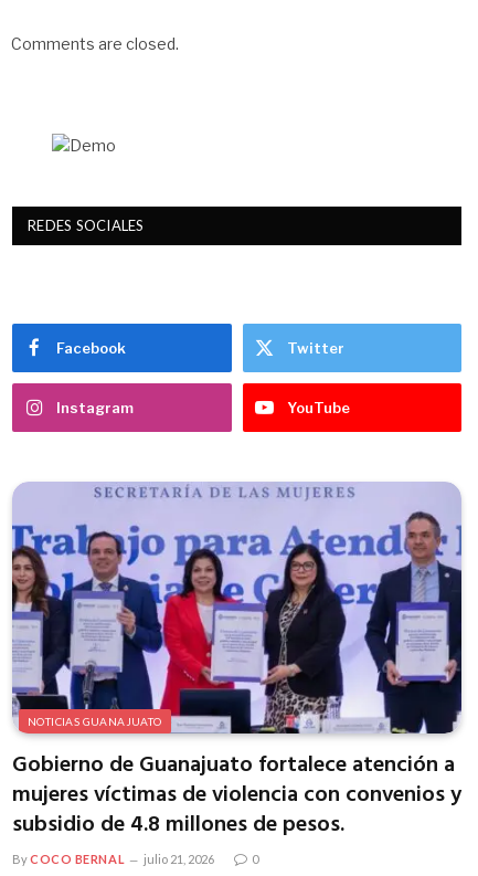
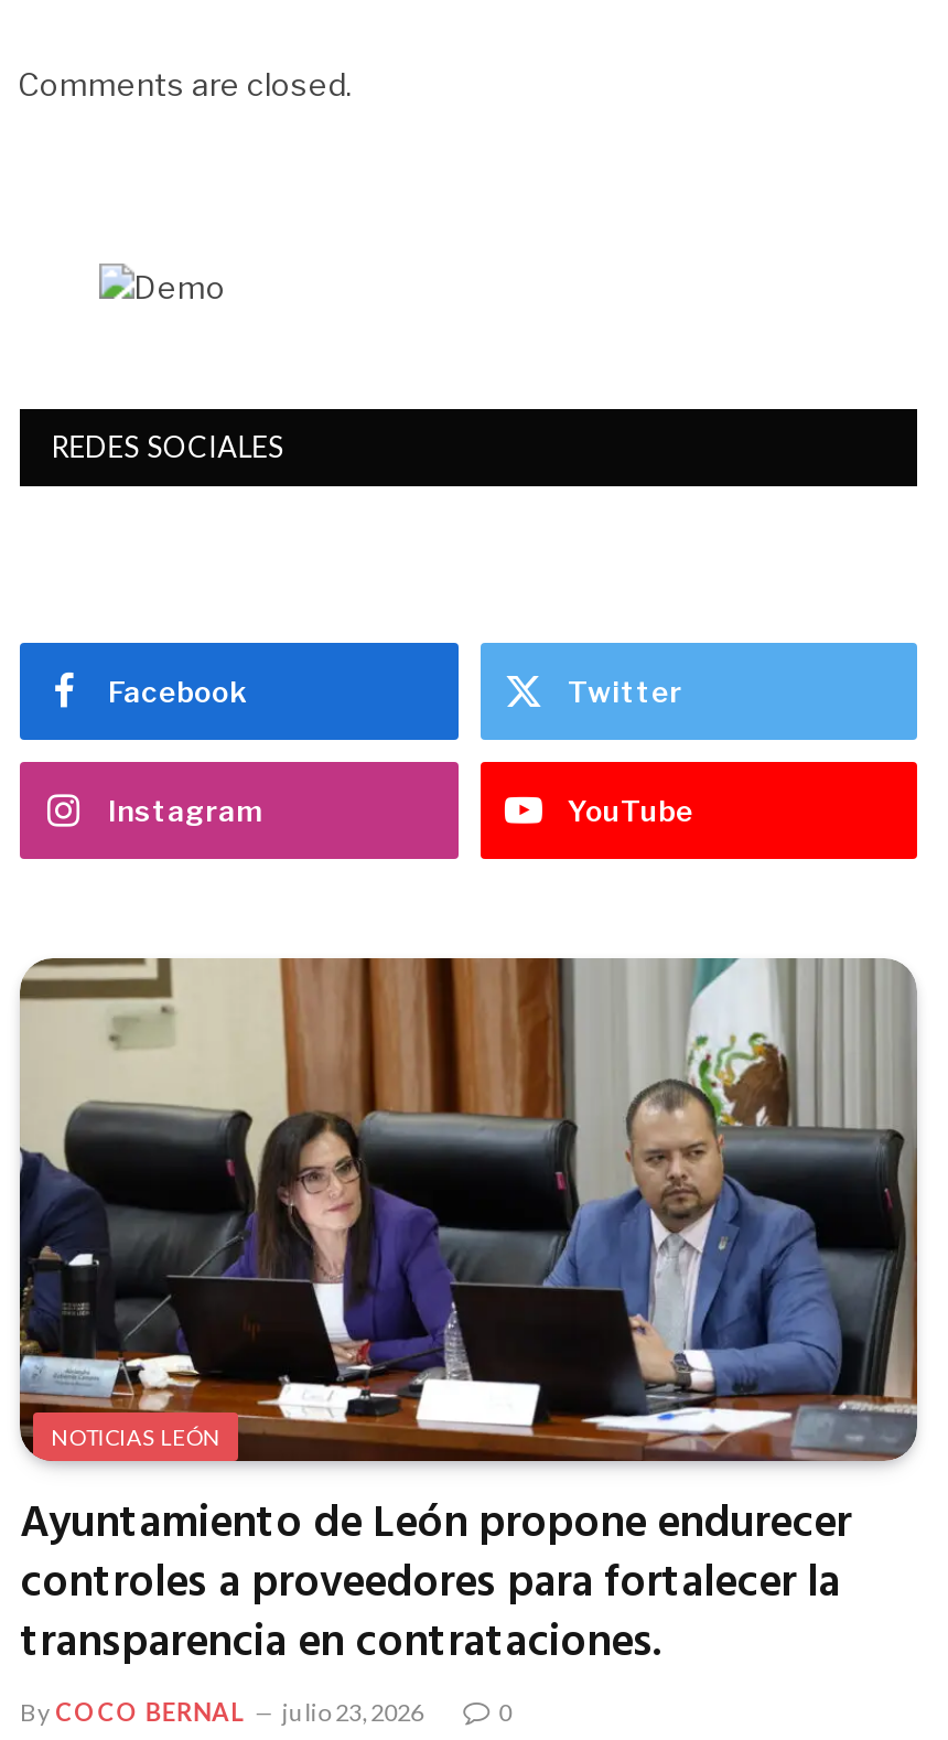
[11,482,461,735] [image] | NOTICIAS GUANAJUATO -> [18,956,919,1463] [image] | NOTICIAS LEÓN
[12,748,461,843] Gobierno de Guanajuato fortalece atención a | mujeres víctimas de violencia con convenios y | subsidio de 4.8 millones de pesos. -> [20,1491,851,1680] Ayuntamiento de León propone endurecer | controles a proveedores para fortalecer la | transparencia en contrataciones.
[12,852,214,866] By COCO BERNAL julio 21, 2026 -> [20,1698,424,1727] By COCO BERNAL julio 23, 2026

